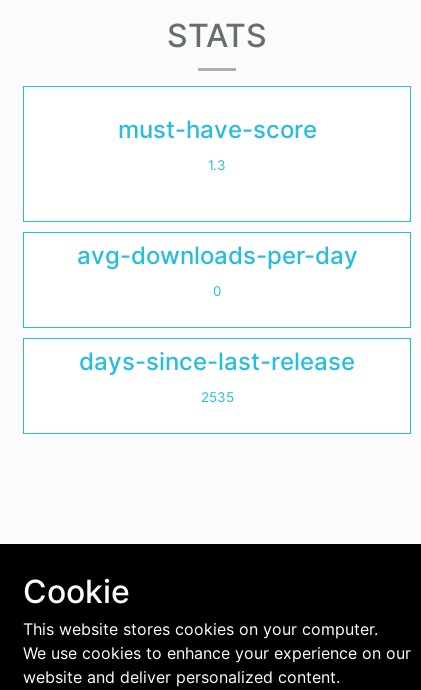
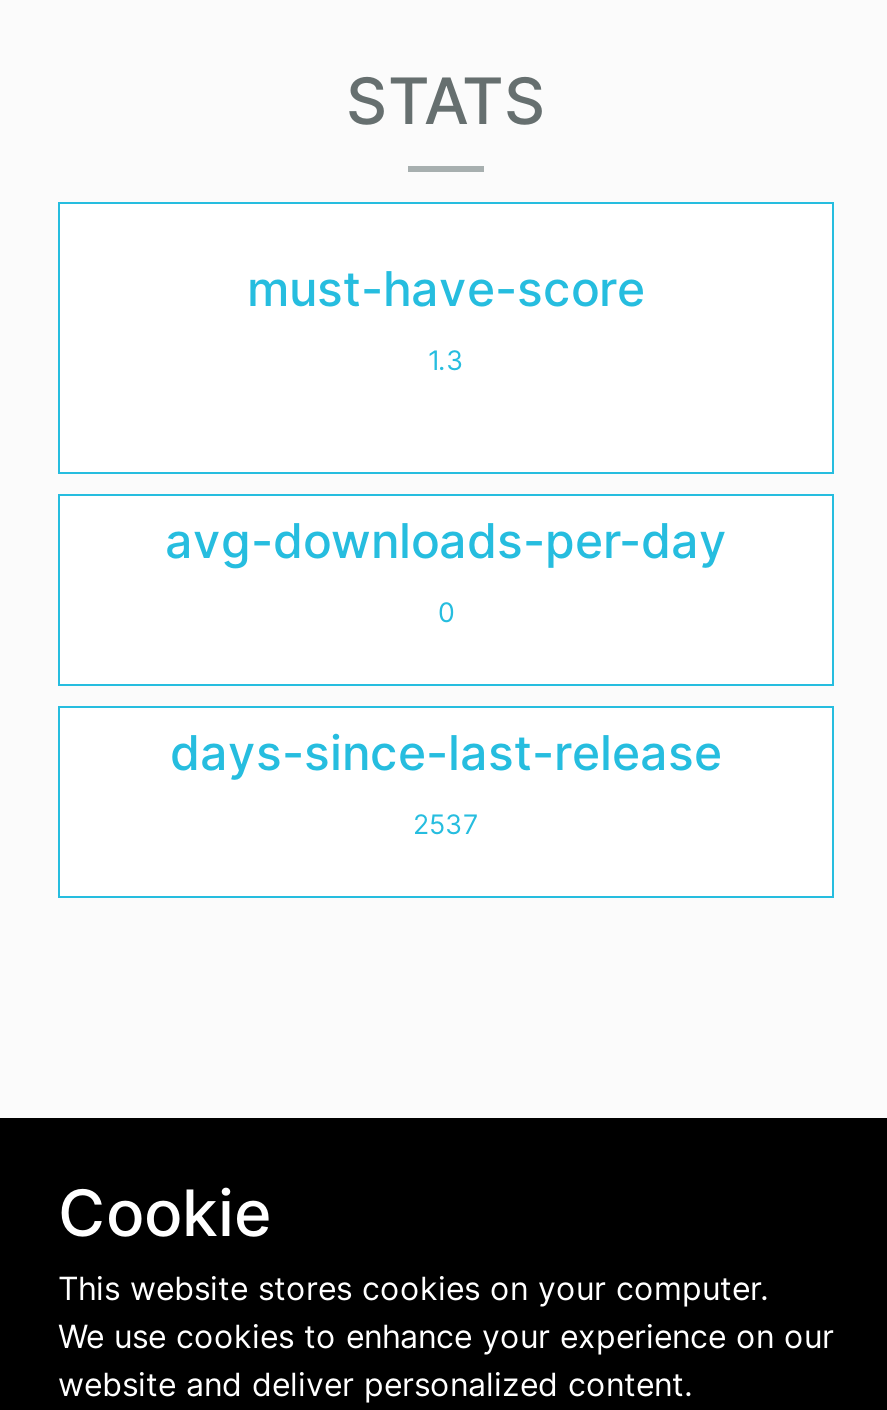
[200,389,233,405] 2535 -> [413,808,479,840] 2537

